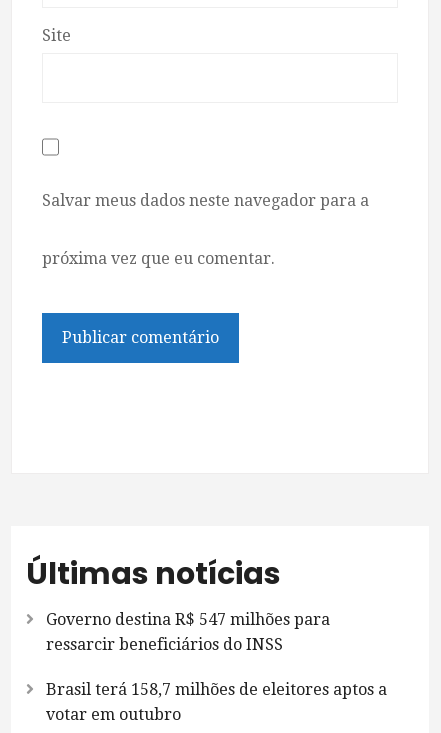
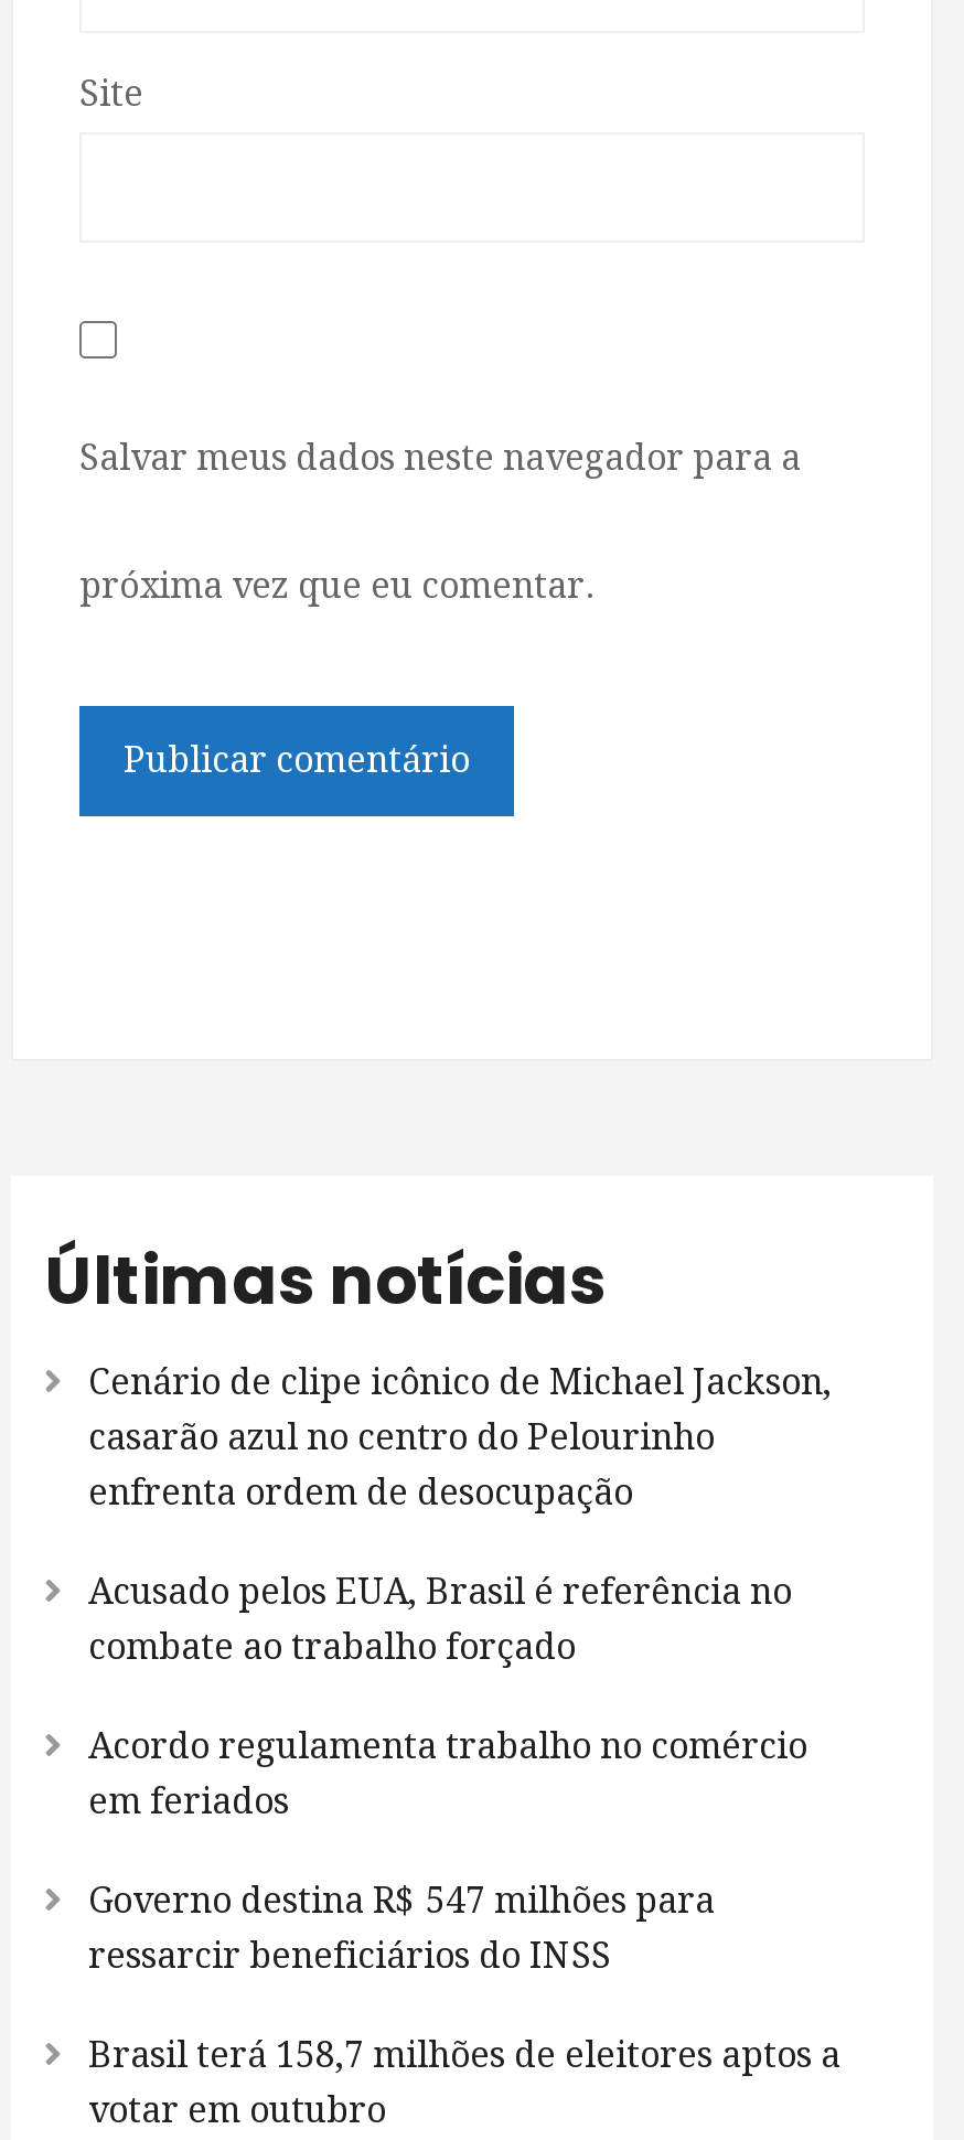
none -> [88,1361,832,1822] Cenário de clipe icônico de Michael Jackson, | casarão azul no centro do Pelourinho | enfrenta ordem de desocupação | Acusado pelos EUA, Brasil é referência no | combate ao trabalho forçado | Acordo regulamenta trabalho no comércio | em feriados

